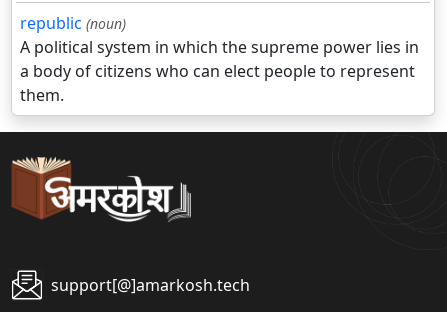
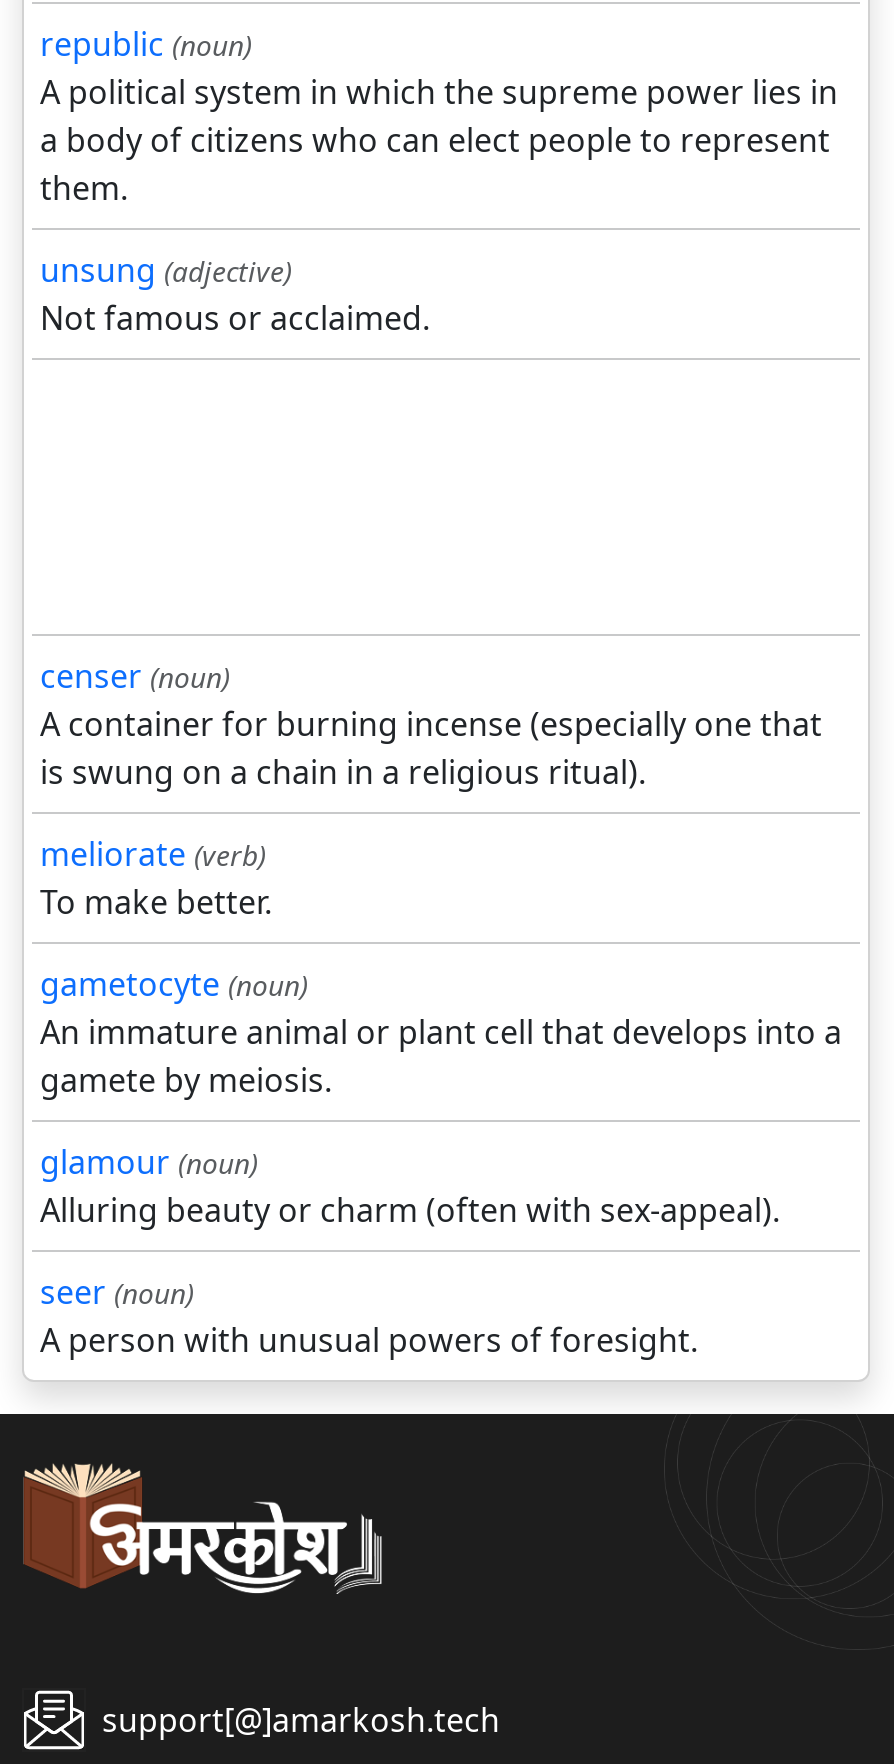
none -> [40,248,430,340] unsung (adjective) | Not famous or acclaimed.
none -> [40,654,842,1362] censer (noun) | A container for burning incense (especially one that | is swung on a chain in a religious ritual). | meliorate (verb) | To make better. | gametocyte (noun) | An immature animal or plant cell that develops into a | gamete by meiosis. | glamour (noun) | Alluring beauty or charm (often with sex-appeal). | seer (noun) | A person with unusual powers of foresight.

